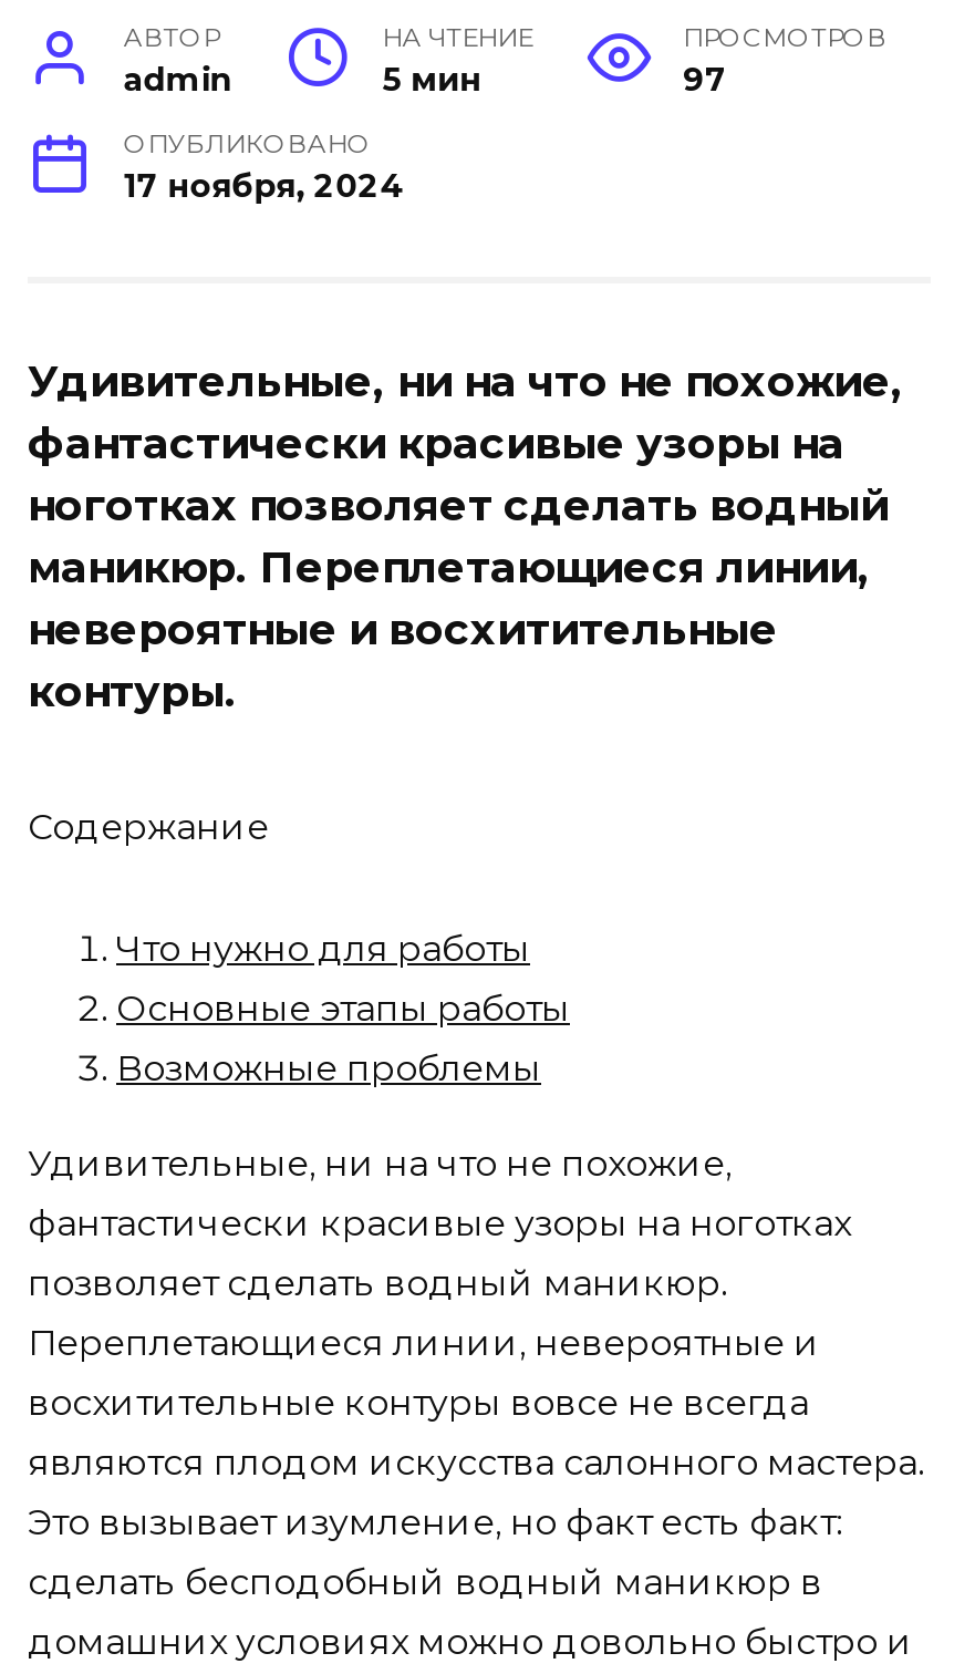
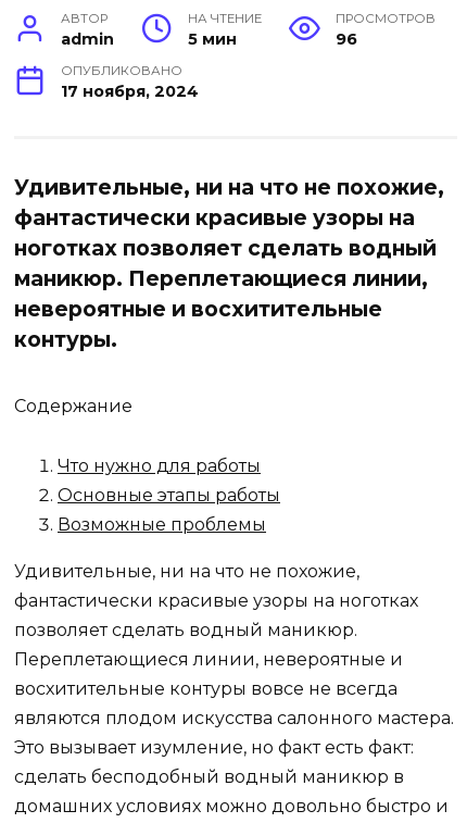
[683,59,727,99] 97 -> [336,29,357,49] 96

